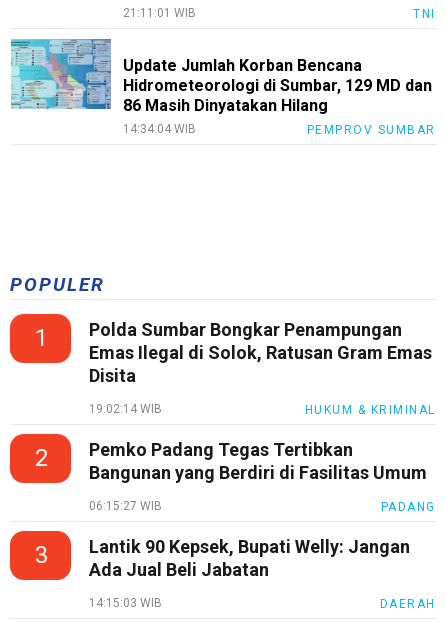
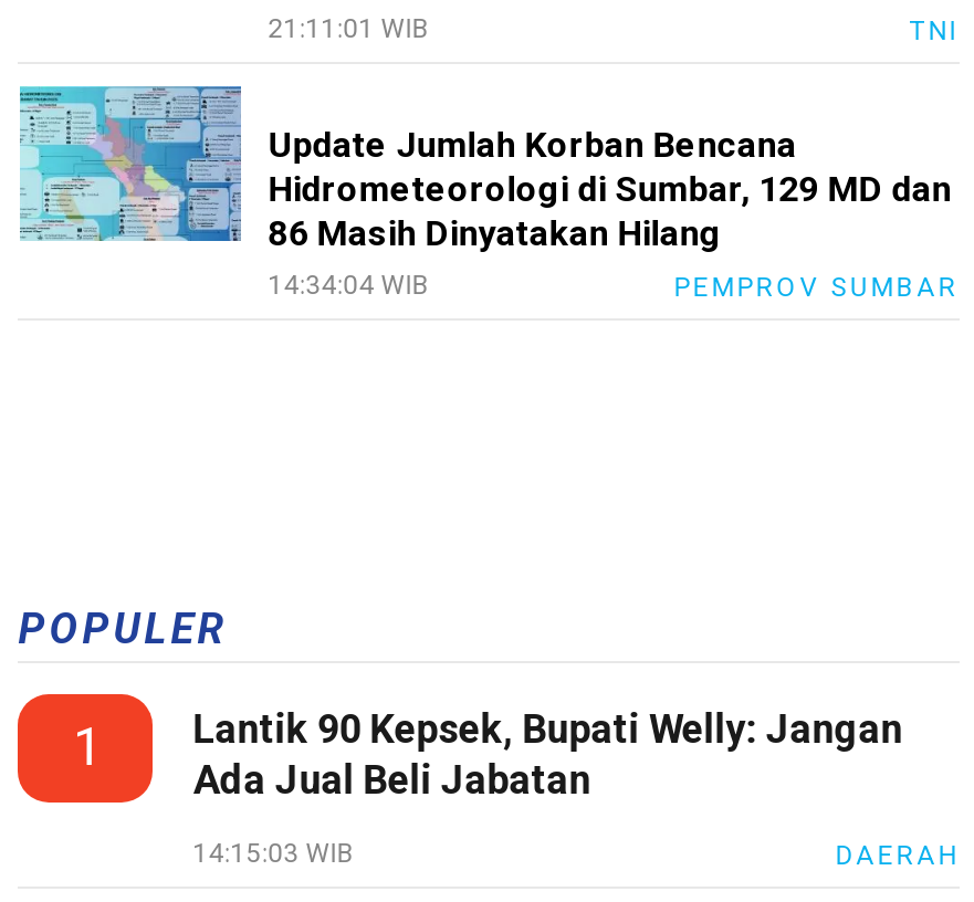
[35,319,436,569] Polda Sumbar Bongkar Penampungan | Emas Ilegal di Solok, Ratusan Gram Emas | Disita | 19:02:14 WIB | HUKUM & KRIMINAL | 2 | Pemko Padang Tegas Tertibkan | Bangunan yang Berdiri di Fasilitas Umum | 06:15:27 WIB | PADANG | 3 -> none

